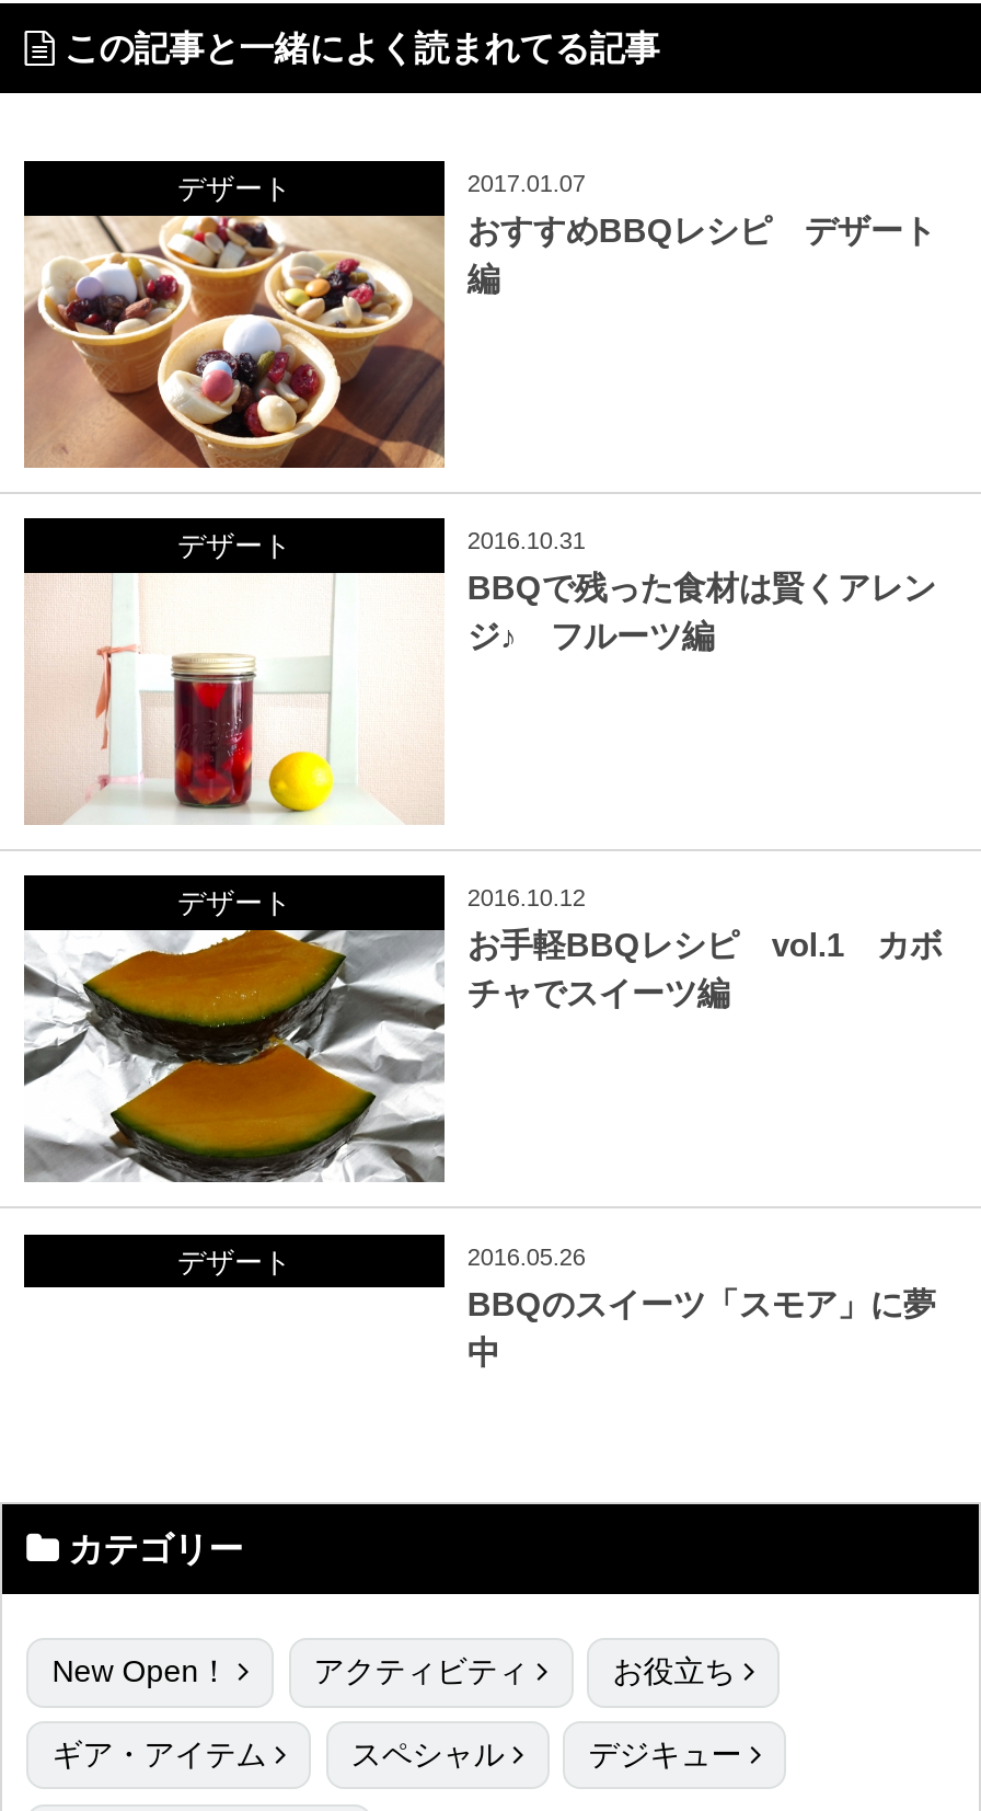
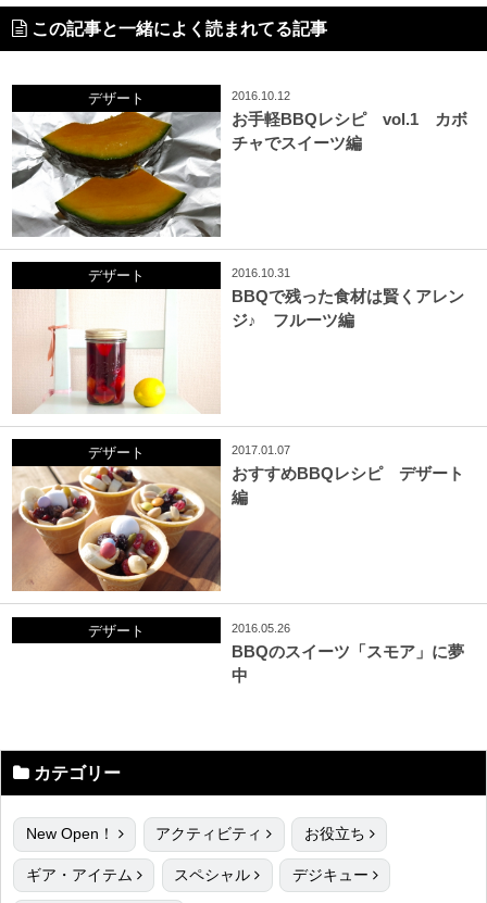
moved [22,170,936,470] -> [11,444,465,592]: [image] | 2017.01.07 | おすすめBBQレシピ デザート | 編
moved [22,885,942,1182] -> [11,89,468,237]: [image] | 2016.10.12 | お手軽BBQレシピ vol.1 カボ | チャでスイーツ編

